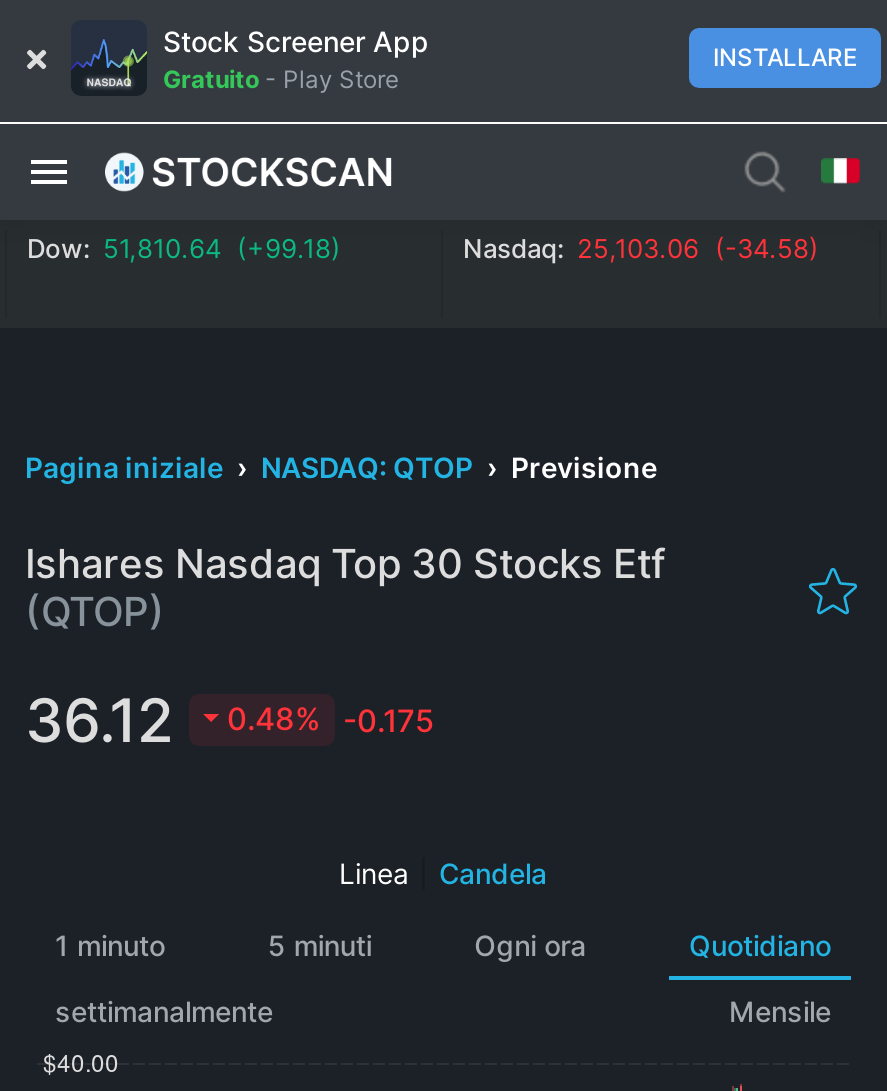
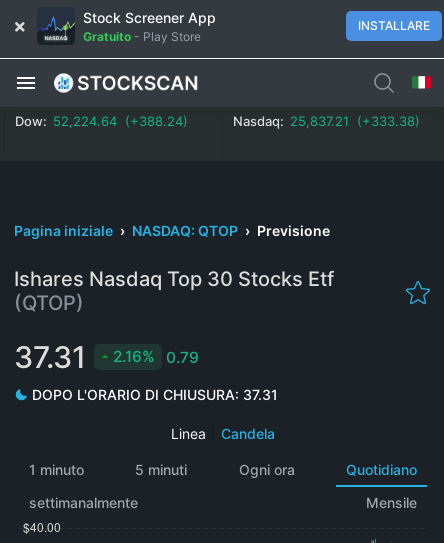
[27,231,341,263] Dow: 51,810.64 (+99.18) -> [15,112,188,128] Dow: 52,224.64 (+388.24)
[463,231,819,263] Nasdaq: 25,103.06 (-34.58) -> [233,112,420,128] Nasdaq: 25,837.21 (+333.38)
[25,683,435,755] 36.12 | 0.48% -0.175 -> [14,338,278,402] 37.31 | 2.16% 0.79 | DOPO L'ORARIO DI CHIUSURA: 37.31

